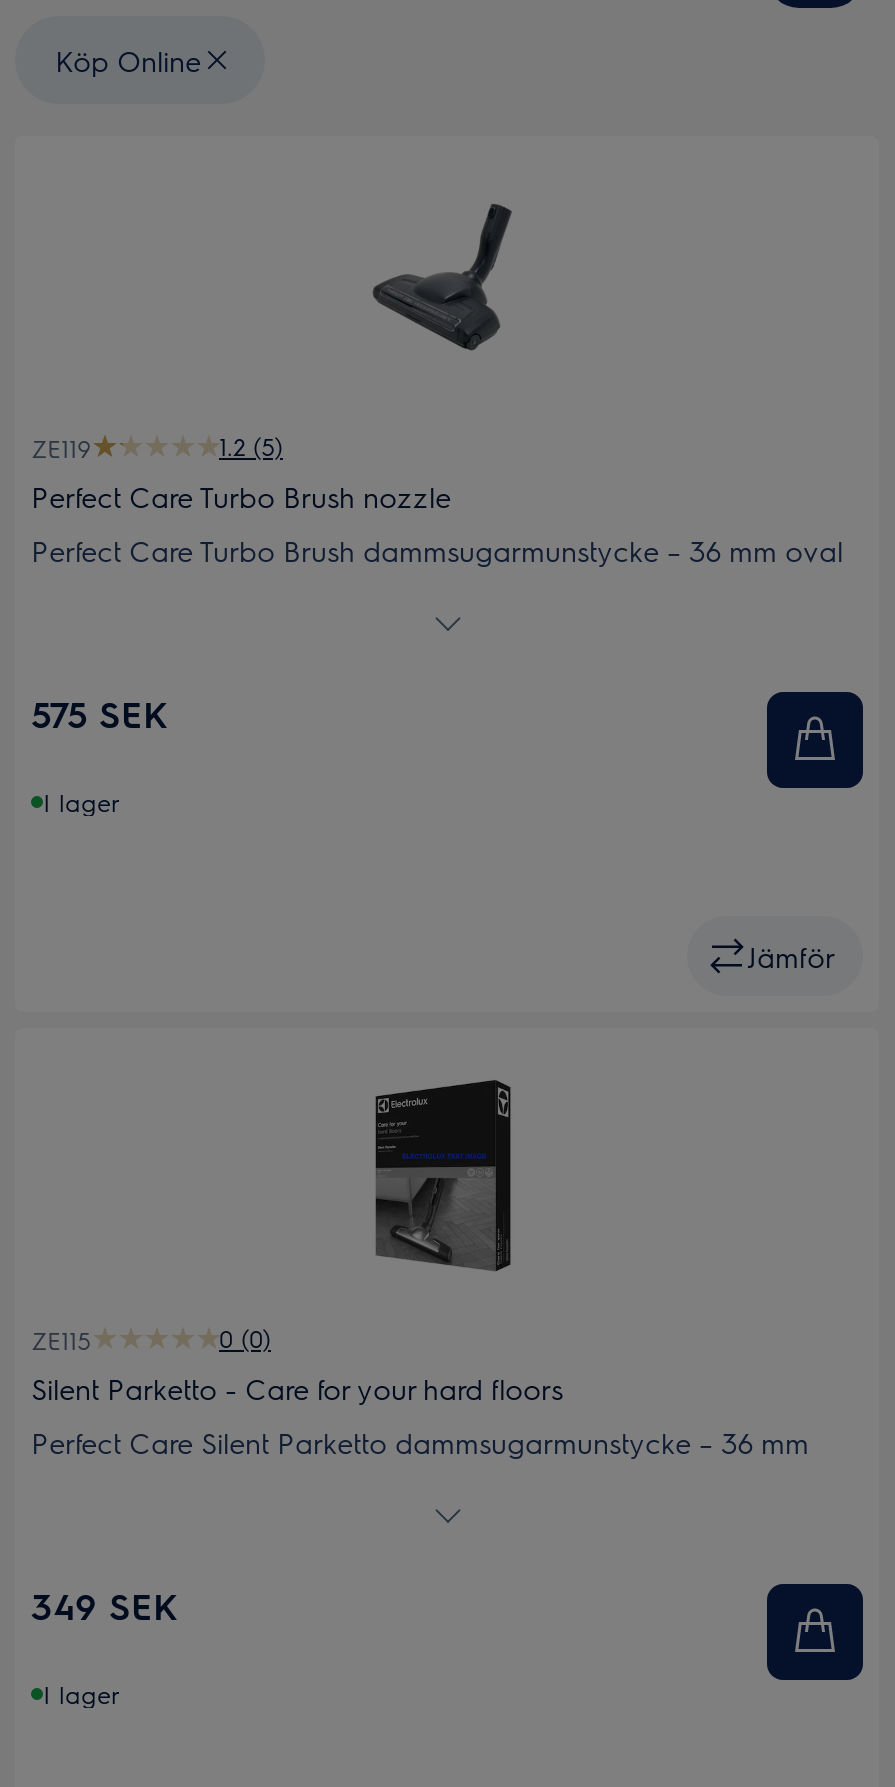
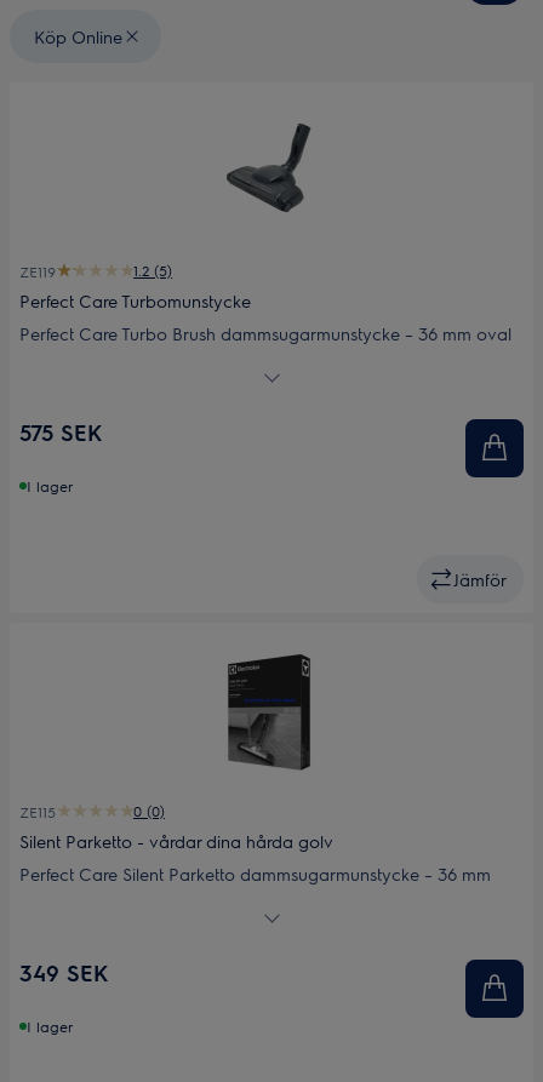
[31,478,453,514] Perfect Care Turbo Brush nozzle -> [19,290,252,311] Perfect Care Turbomunstycke
[31,1370,563,1406] Silent Parketto - Care for your hard floors -> [19,830,333,852] Silent Parketto - vårdar dina hårda golv

